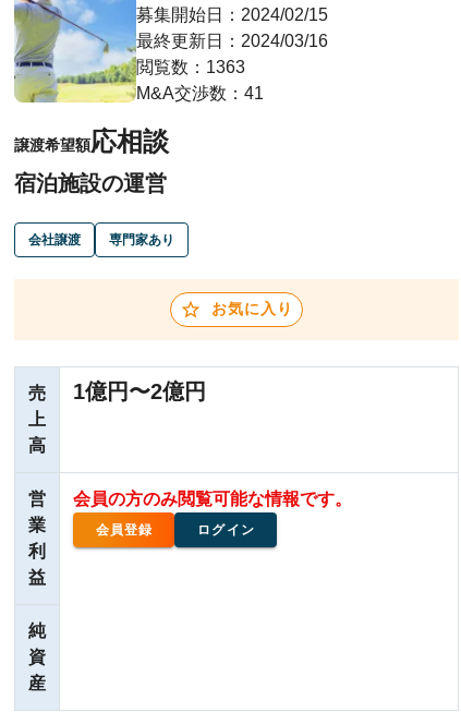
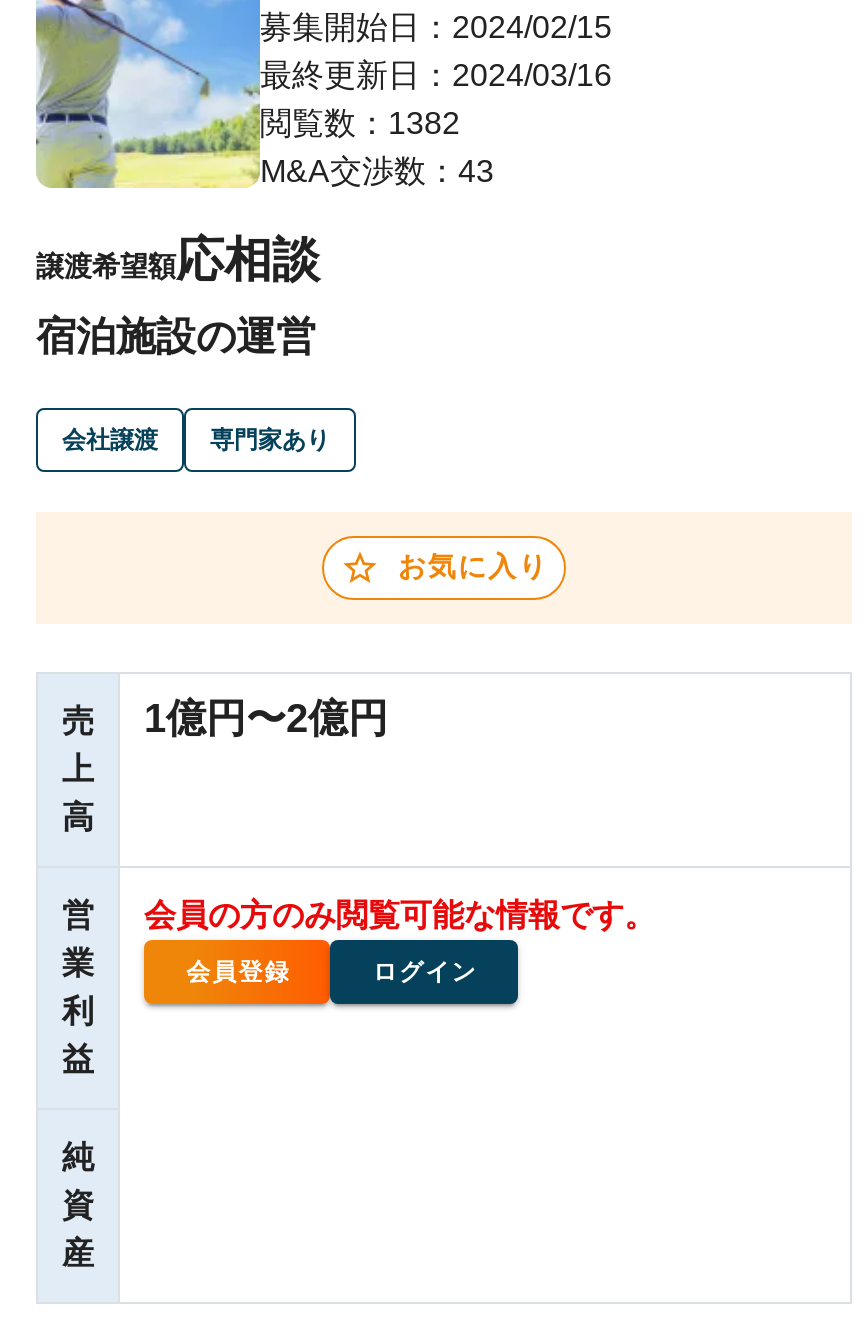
[136,58,245,77] 閲覧数：1363 -> [260,107,460,141] 閲覧数：1382
[136,84,264,103] M&A交渉数：41 -> [260,155,494,189] M&A交渉数：43

